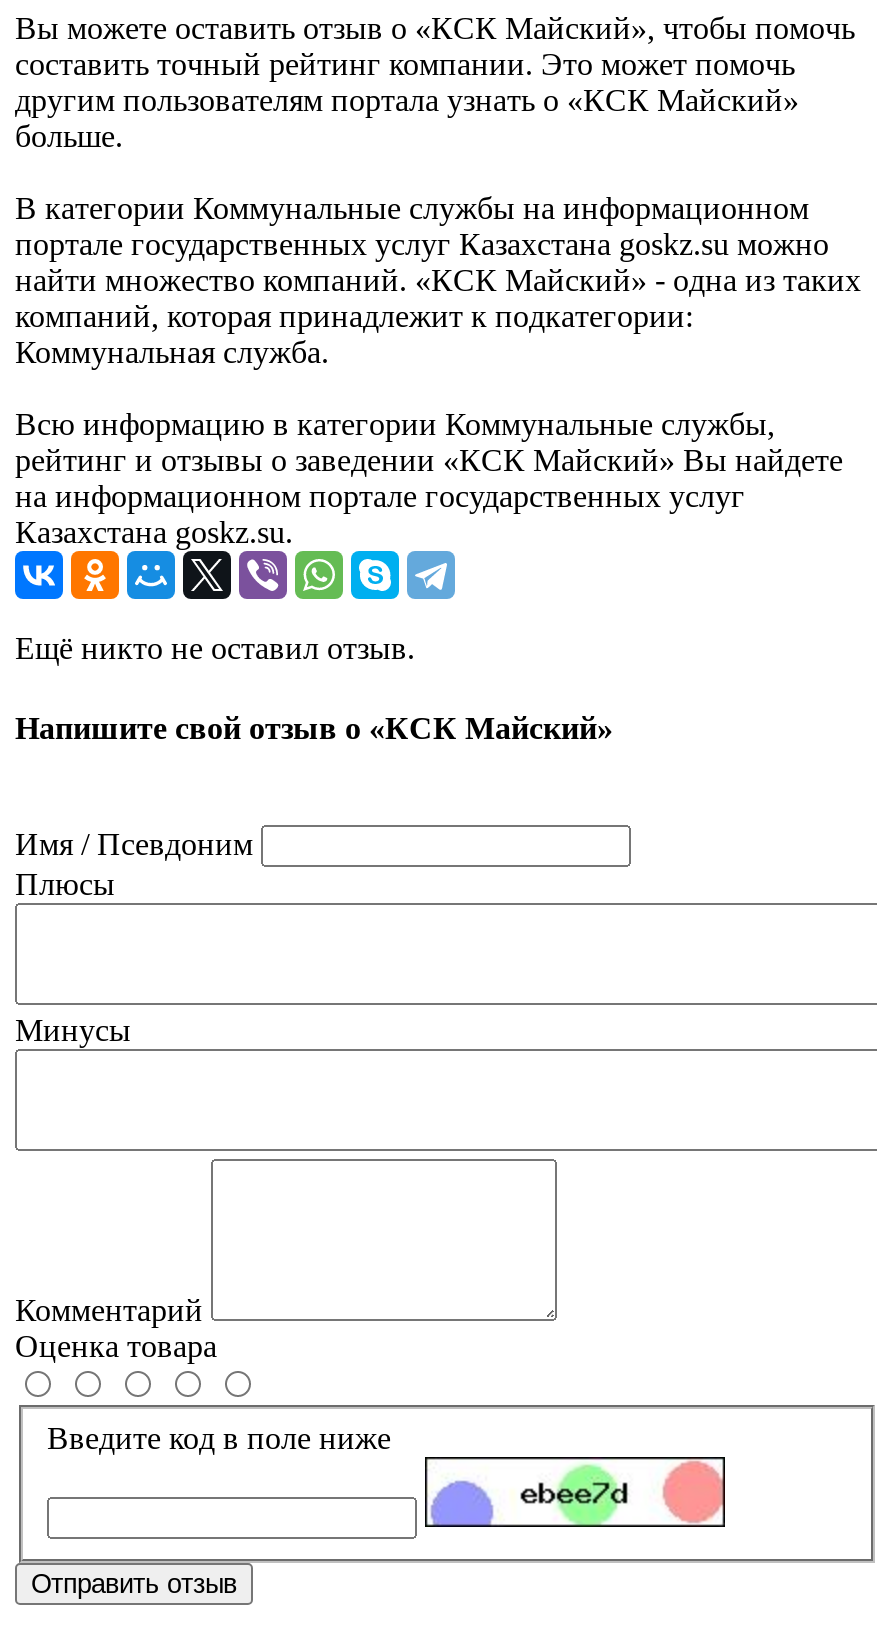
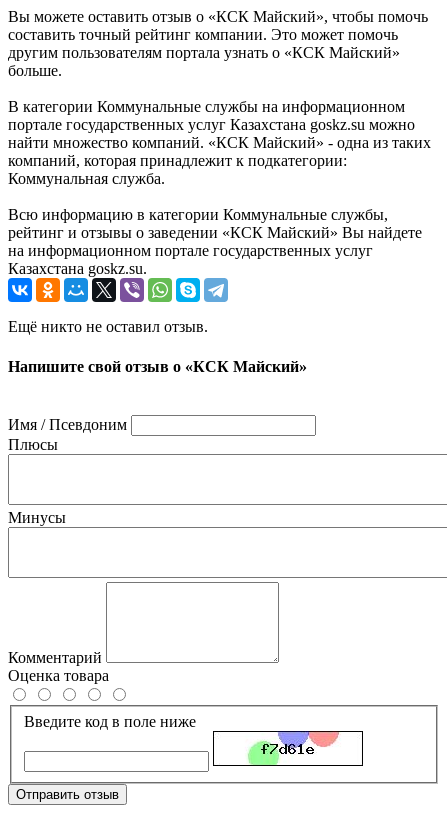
[429,1457,725,1527] [image] -> [215,731,363,766] [image]

